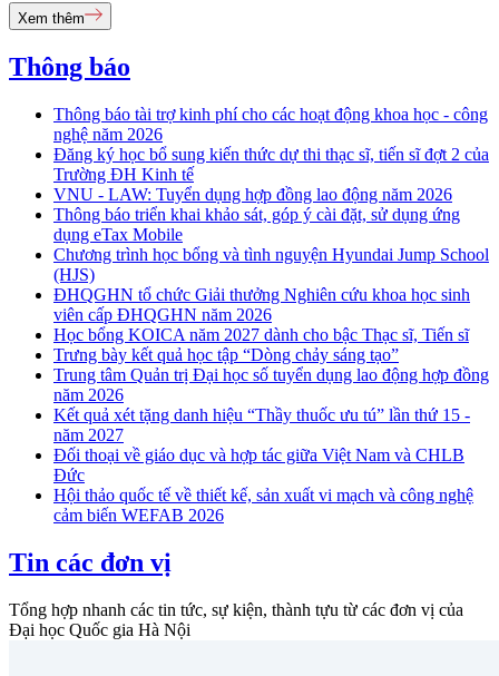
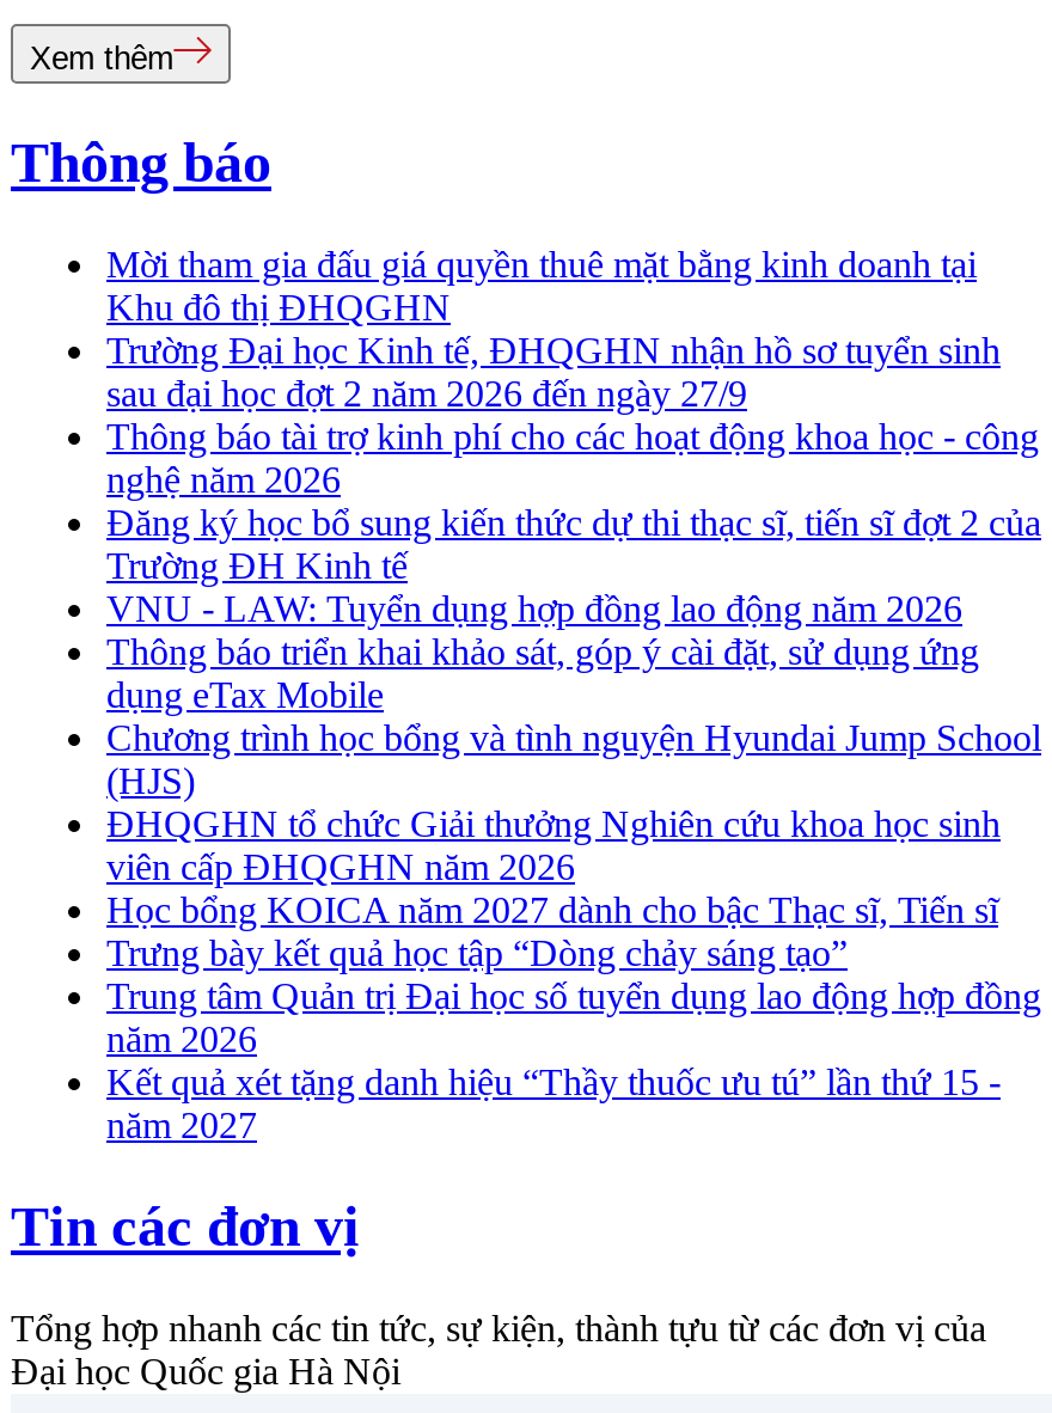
none -> [106,244,1001,414] Mời tham gia đấu giá quyền thuê mặt bằng kinh doanh tại | Khu đô thị ĐHQGHN | Trường Đại học Kinh tế, ĐHQGHN nhận hồ sơ tuyển sinh | sau đại học đợt 2 năm 2026 đến ngày 27/9
moved [53,105,489,445] -> [106,416,1041,1146]: Thông báo tài trợ kinh phí cho các hoạt động khoa học - công | nghệ năm 2026 | Đăng ký học bổ sung kiến thức dự thi thạc sĩ, tiến sĩ đợt 2 của | ... | Kết quả xét tặng danh hiệu “Thầy thuốc ưu tú” lần thứ 15 - | năm 2027
[53,446,473,525] Đối thoại về giáo dục và hợp tác giữa Việt Nam và CHLB | Đức | Hội thảo quốc tế về thiết kế, sản xuất vi mạch và công nghệ | cảm biến WEFAB 2026 -> none

